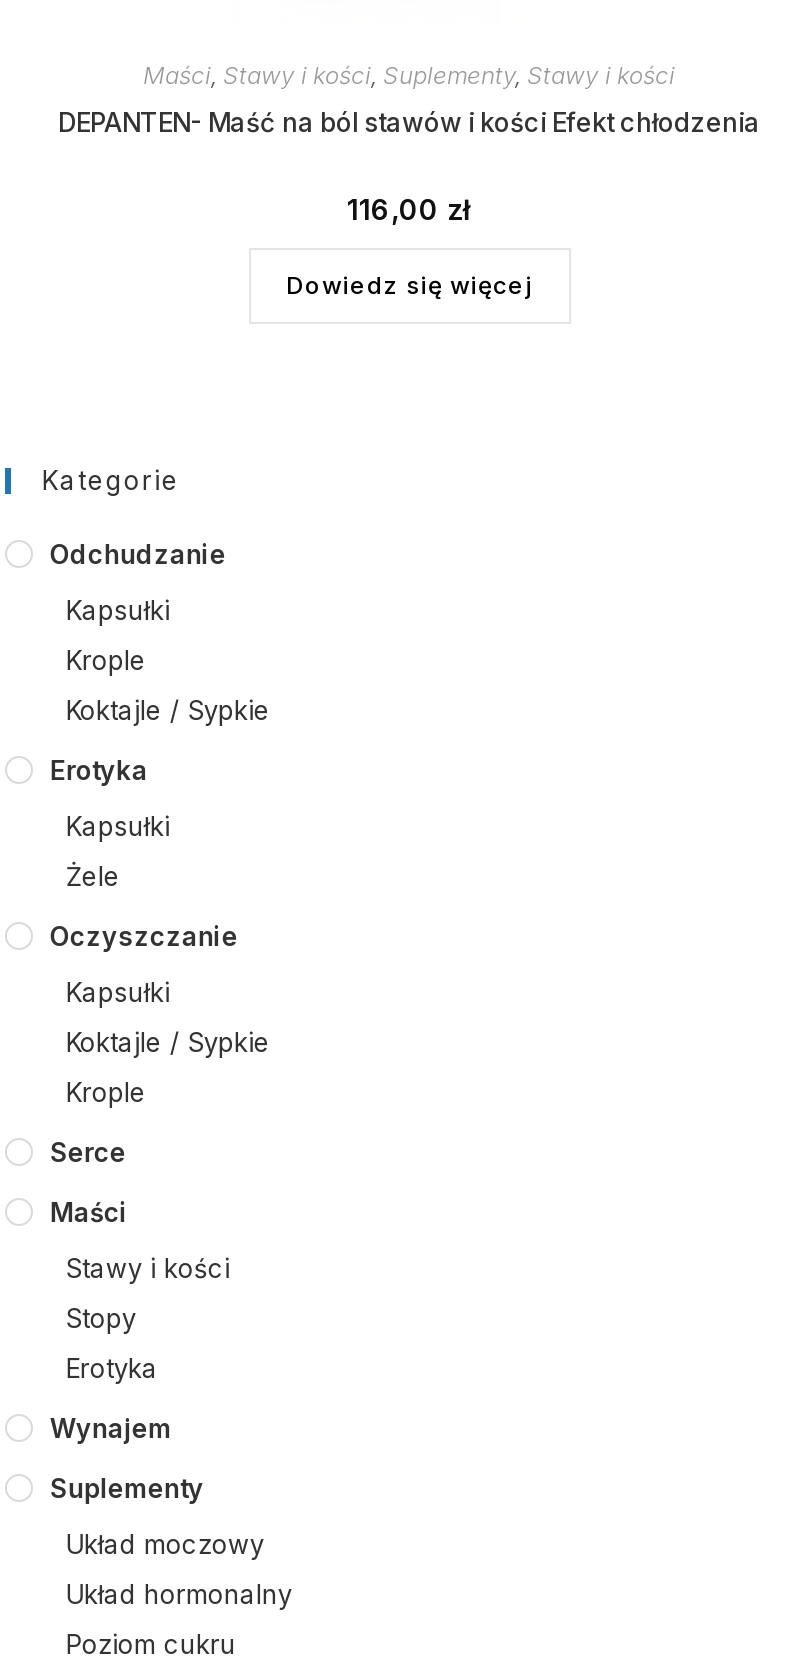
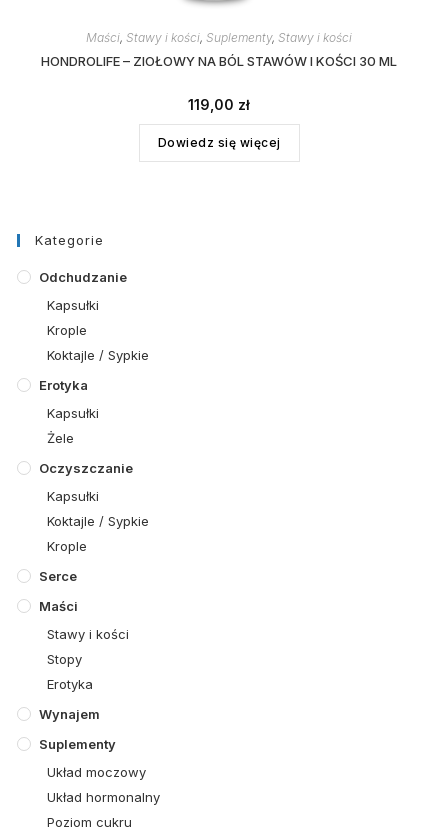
[58,105,760,137] DEPANTEN- Maść na ból stawów i kości Efekt chłodzenia -> [41,53,397,69] HONDROLIFE – ZIOŁOWY NA BÓL STAWÓW I KOŚCI 30 ML
[347,191,471,225] 116,00 zł -> [188,96,250,113] 119,00 zł

